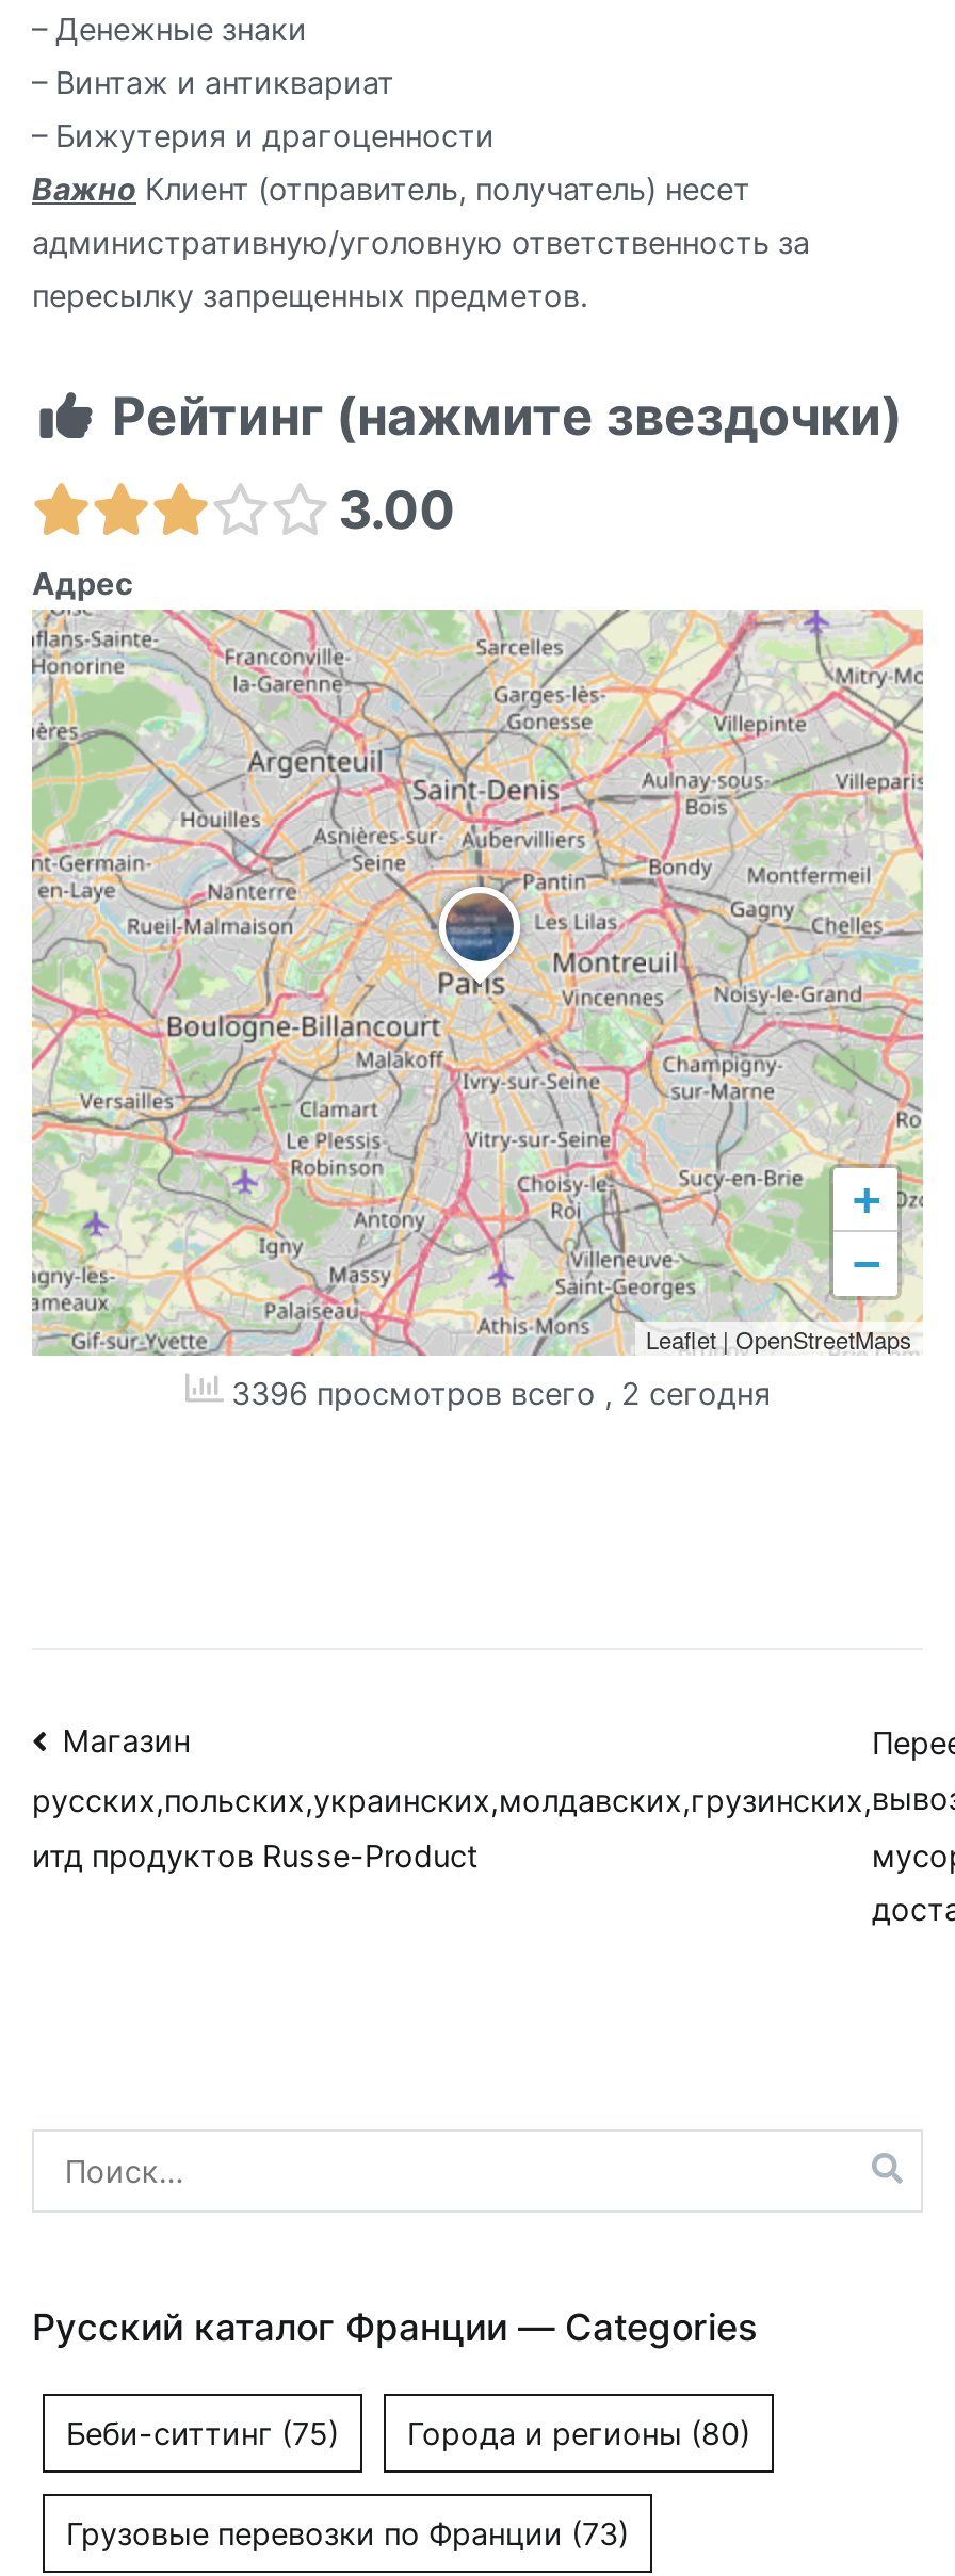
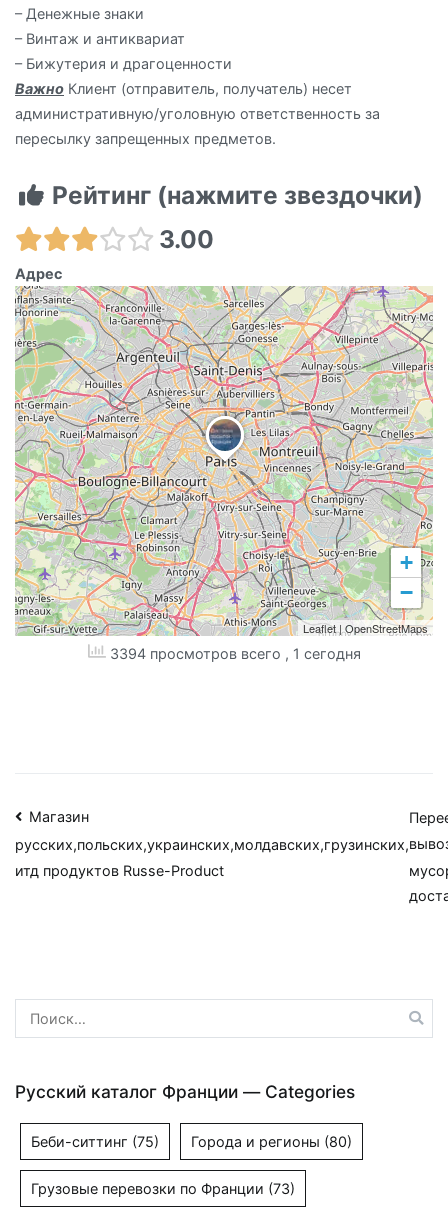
[223,1374,771,1411] 3396 просмотров всего, 2 сегодня -> [105,645,360,662] 3394 просмотров всего, 1 сегодня

